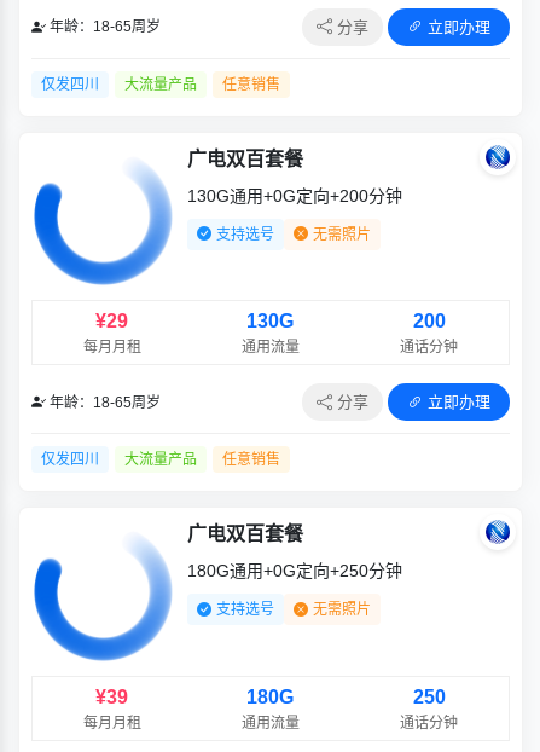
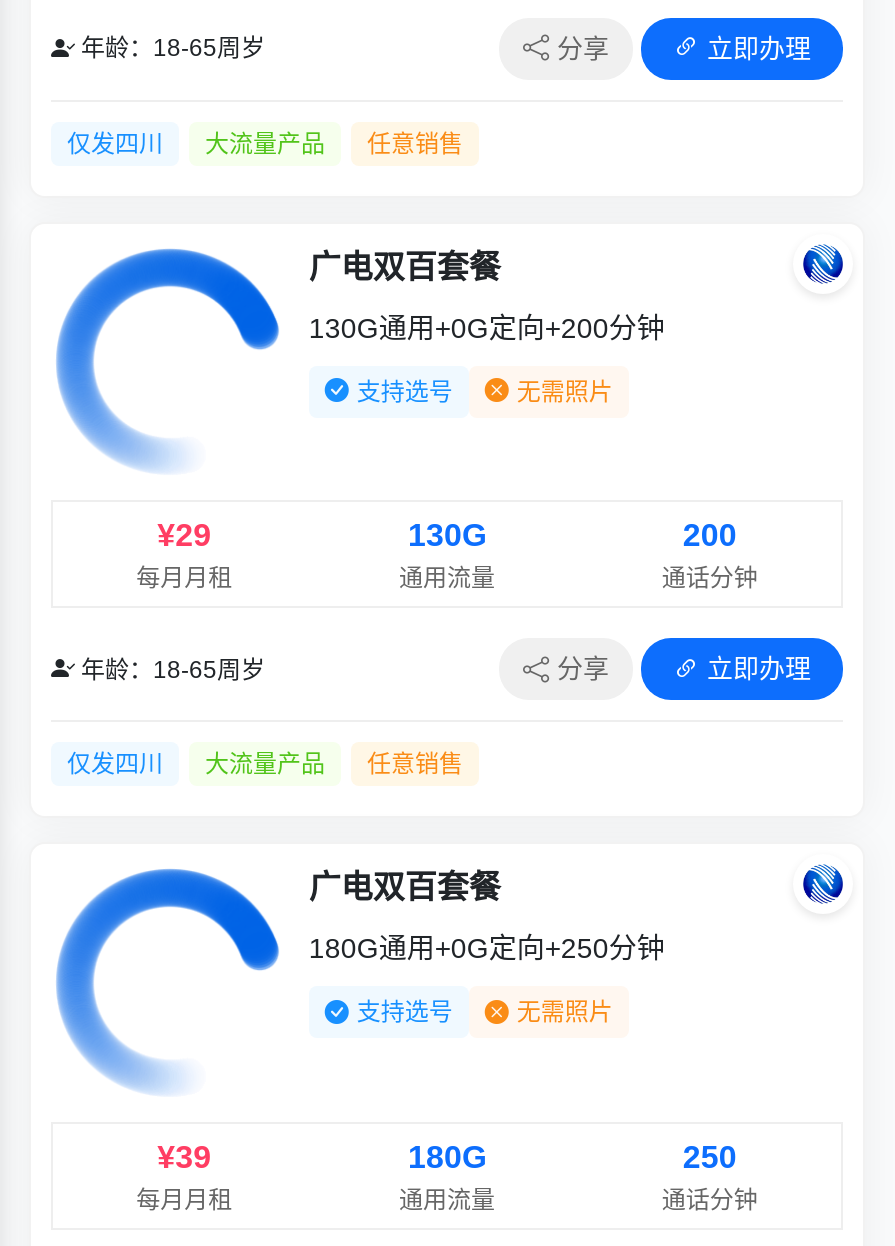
[35,149,173,285] [image] -> [59,248,283,474] [image]
[35,523,173,661] [image] -> [59,868,283,1096] [image]

